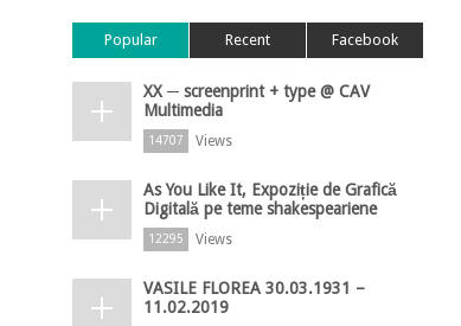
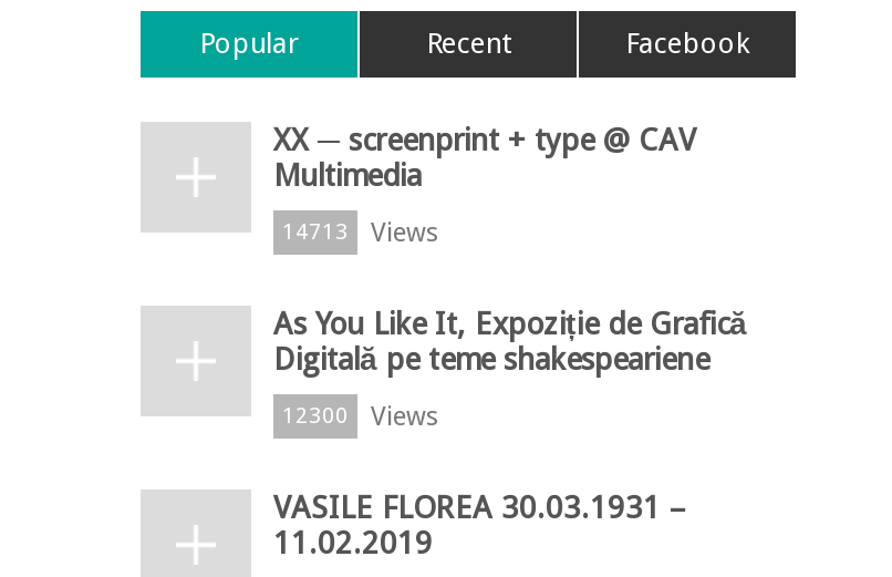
[148,133,232,149] 14707 Views -> [282,217,439,248] 14713 Views
[148,231,232,248] 12295 Views -> [282,400,439,431] 12300 Views

